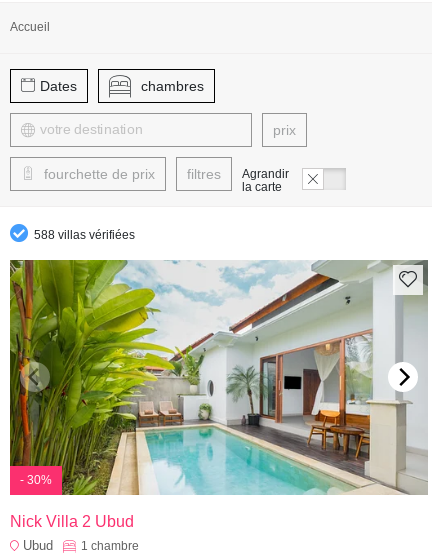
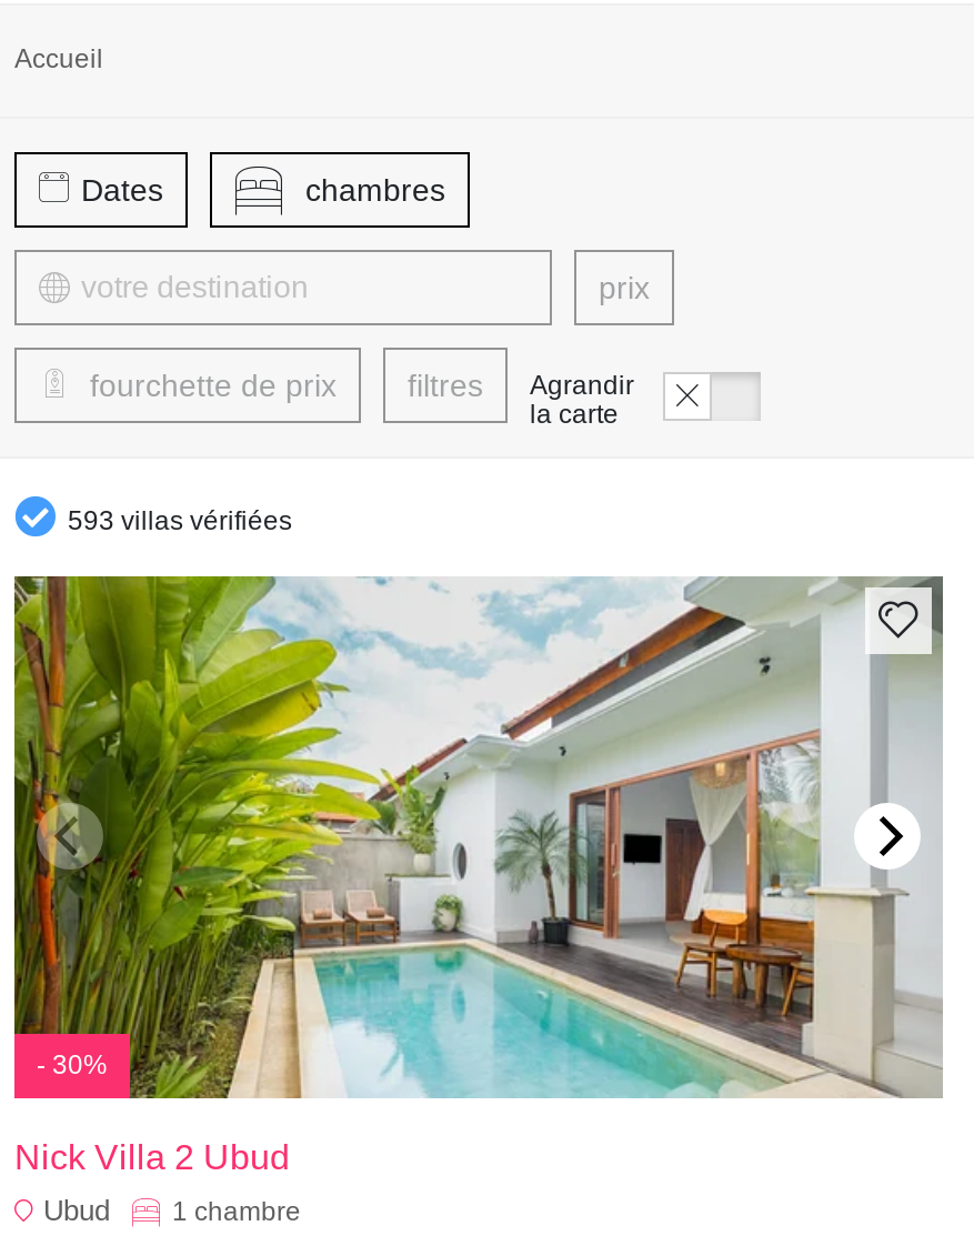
[34,228,135,242] 588 villas vérifiées -> [68,505,292,536] 593 villas vérifiées

